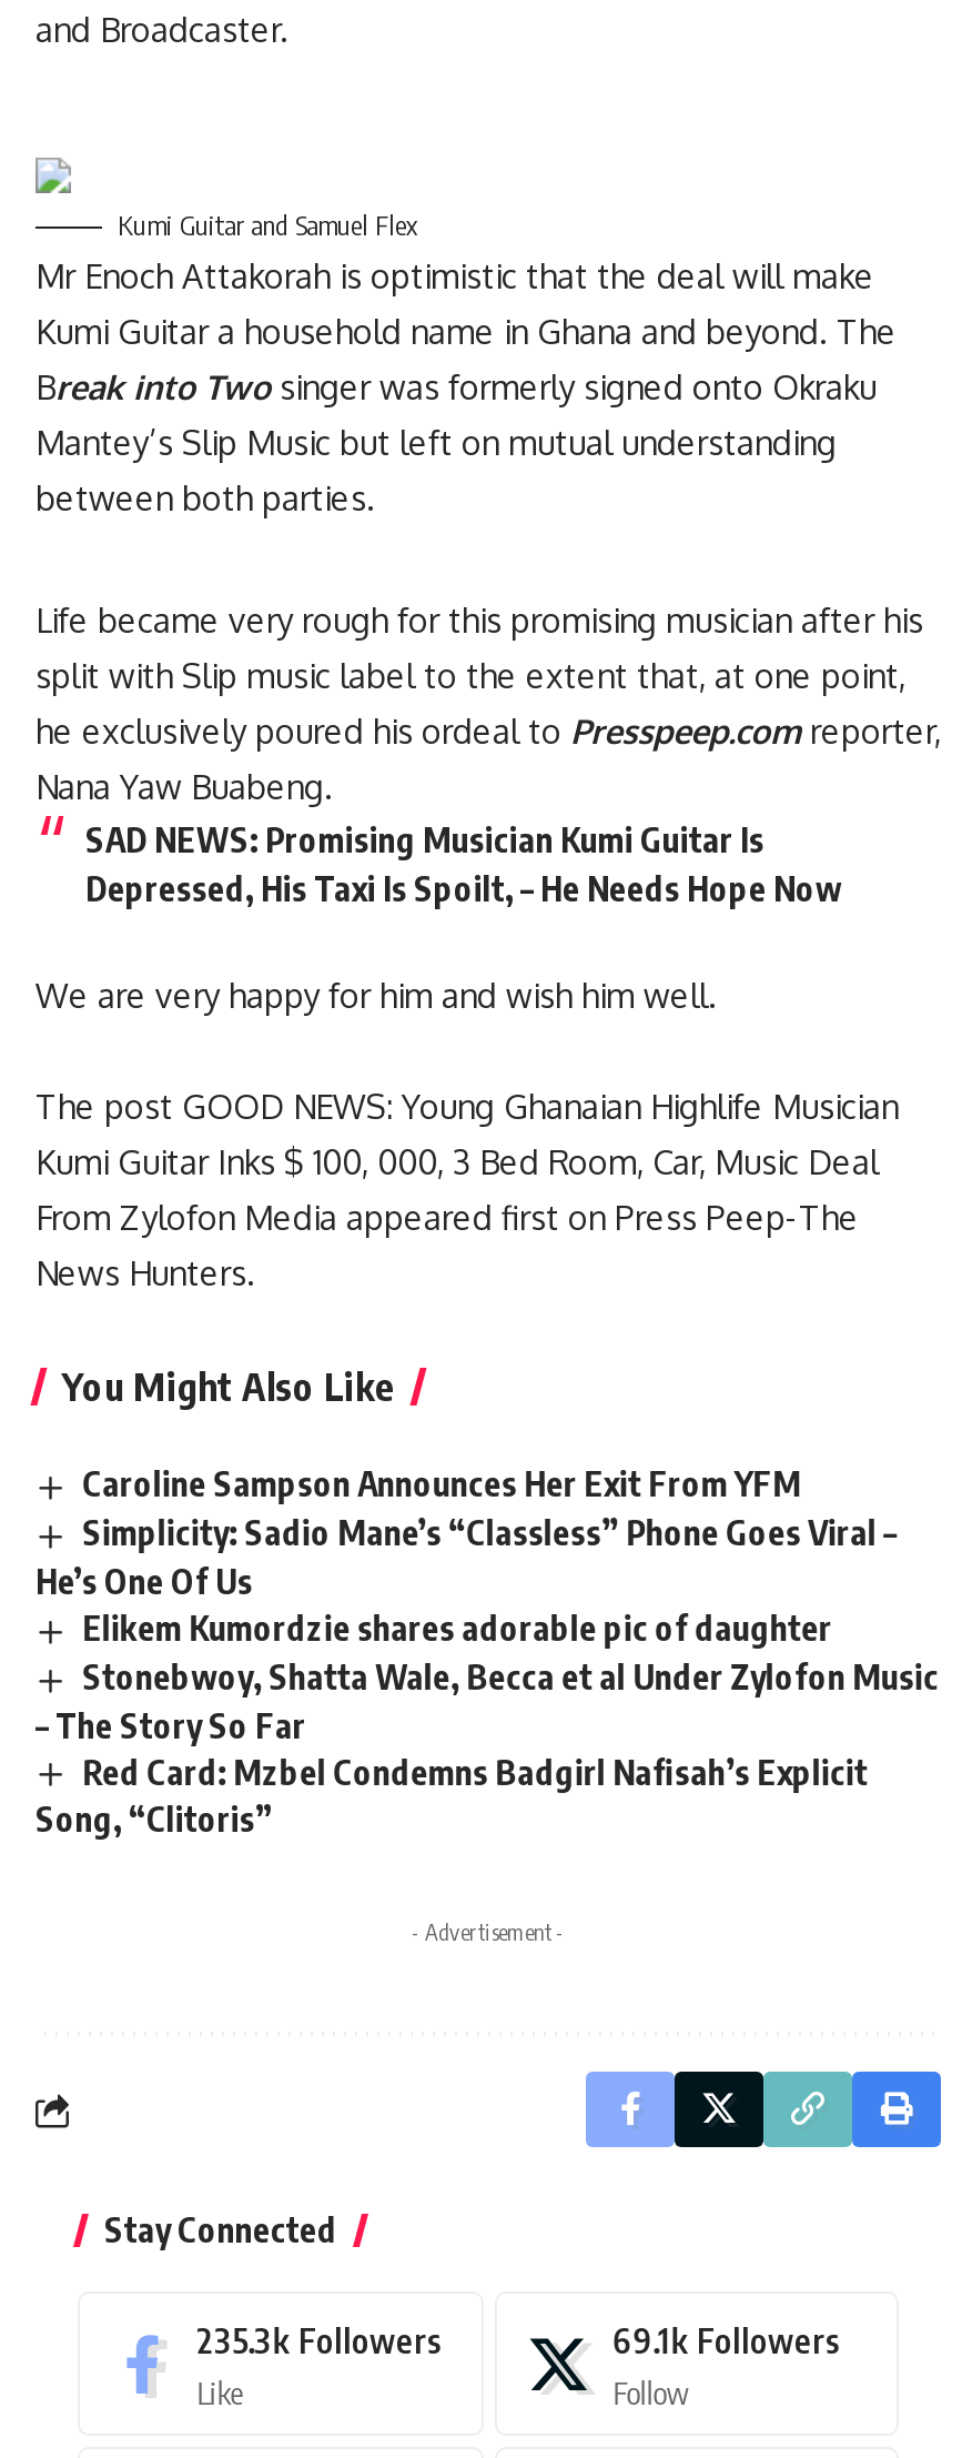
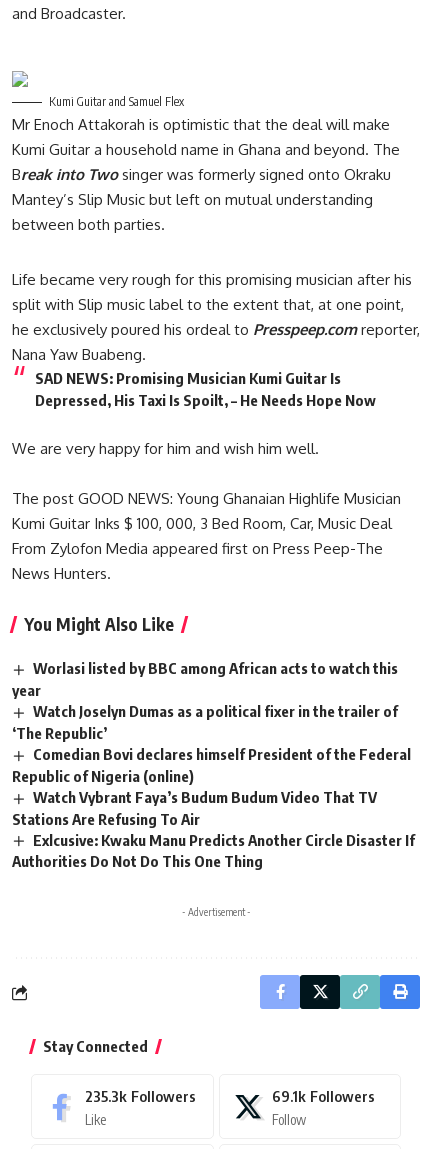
[36,1463,939,1840] Caroline Sampson Announces Her Exit From YFM | Simplicity: Sadio Mane’s “Classless” Phone Goes Viral – | He’s One Of Us | Elikem Kumordzie shares adorable pic of daughter | Stonebwoy, Shatta Wale, Becca et al Under Zylofon Music | – The Story So Far | Red Card: Mzbel Condemns Badgirl Nafisah’s Explicit | Song, “Clitoris” -> [12,659,415,870] Worlasi listed by BBC among African acts to watch this | year | Watch Joselyn Dumas as a political fixer in the trailer of | ‘The Republic’ | Comedian Bovi declares himself President of the Federal | Republic of Nigeria (online) | Watch Vybrant Faya’s Budum Budum Video That TV | Stations Are Refusing To Air | Exlcusive: Kwaku Manu Predicts Another Circle Disaster If | Authorities Do Not Do This One Thing

